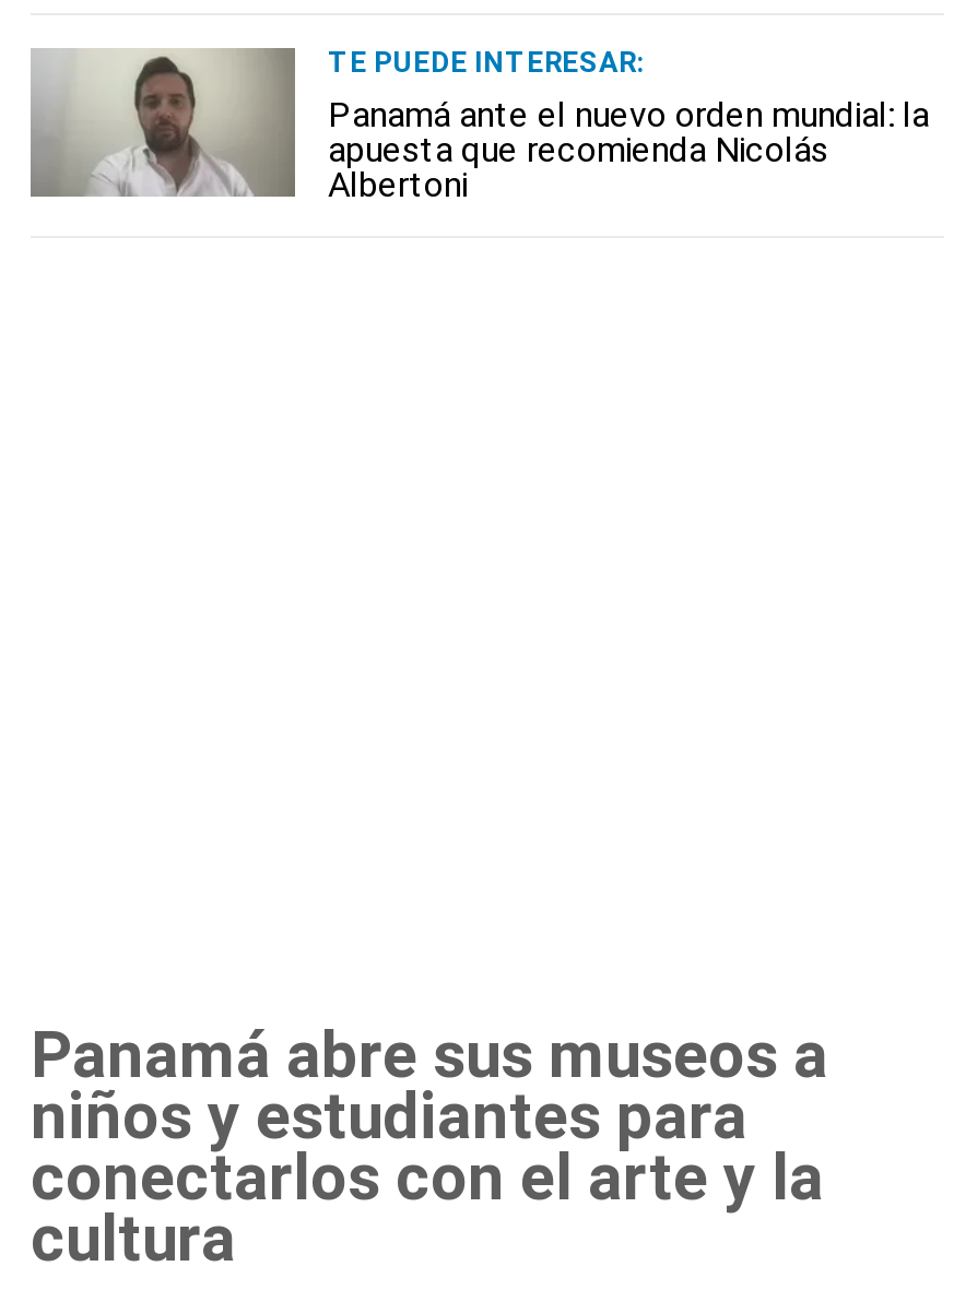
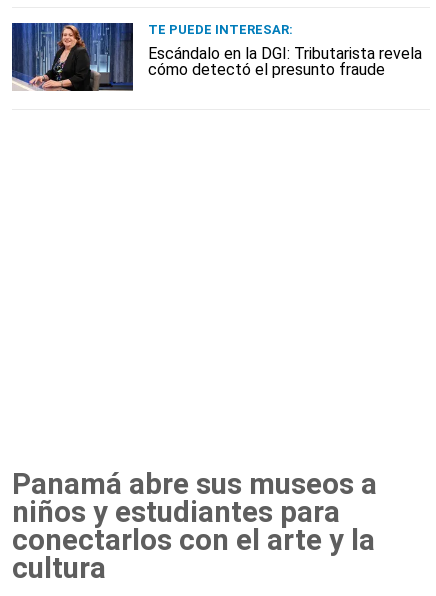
[28,46,929,205] [image] | Panamá ante el nuevo orden mundial: la | apuesta que recomienda Nicolás | Albertoni -> [11,22,422,92] [image] | Escándalo en la DGI: Tributarista revela | cómo detectó el presunto fraude

